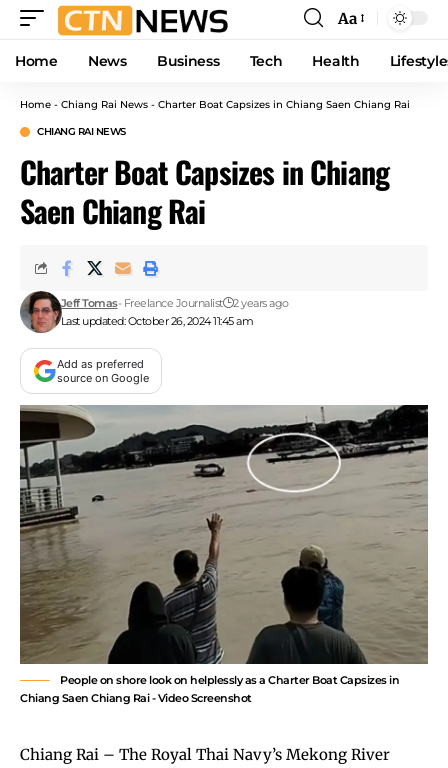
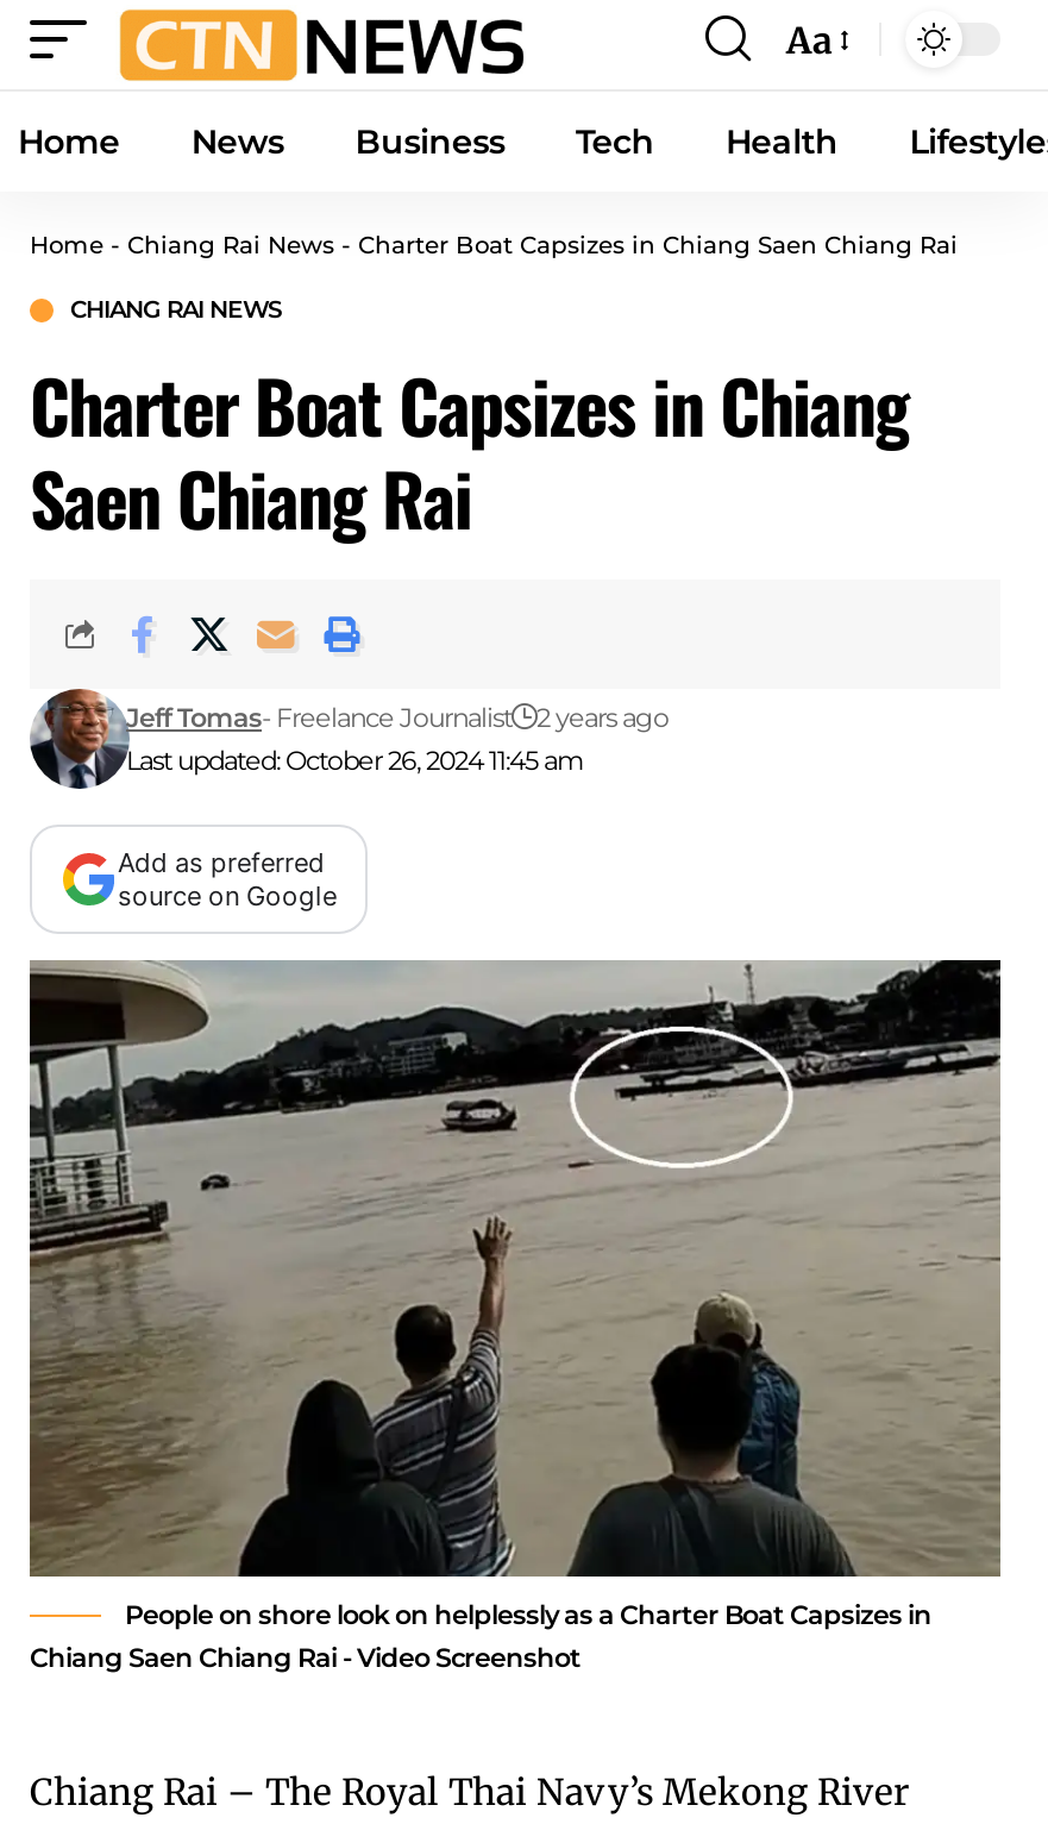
[21,291,57,333] [image] -> [32,689,118,791] [image]

